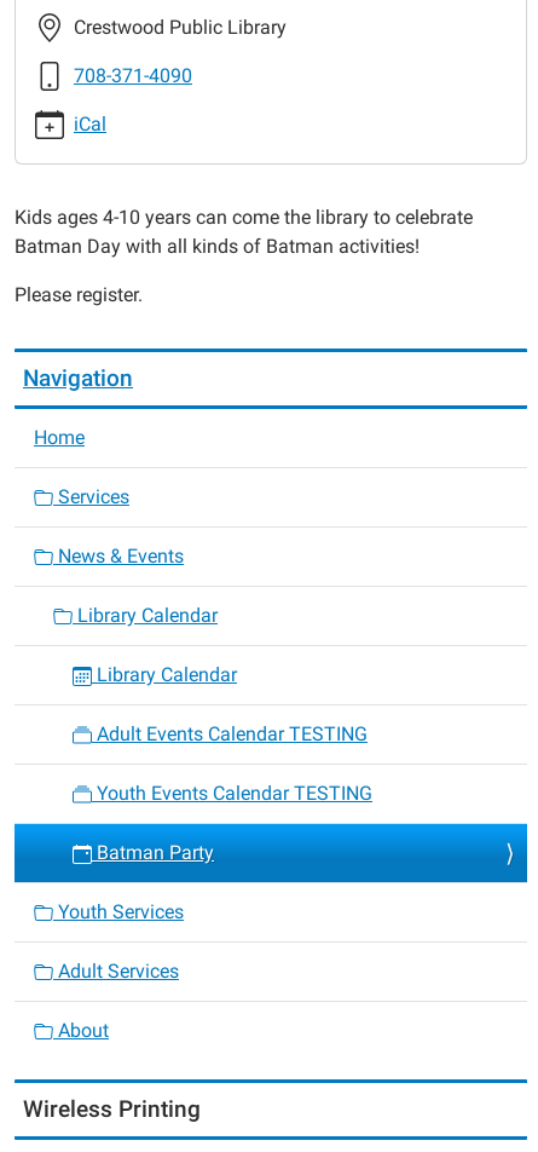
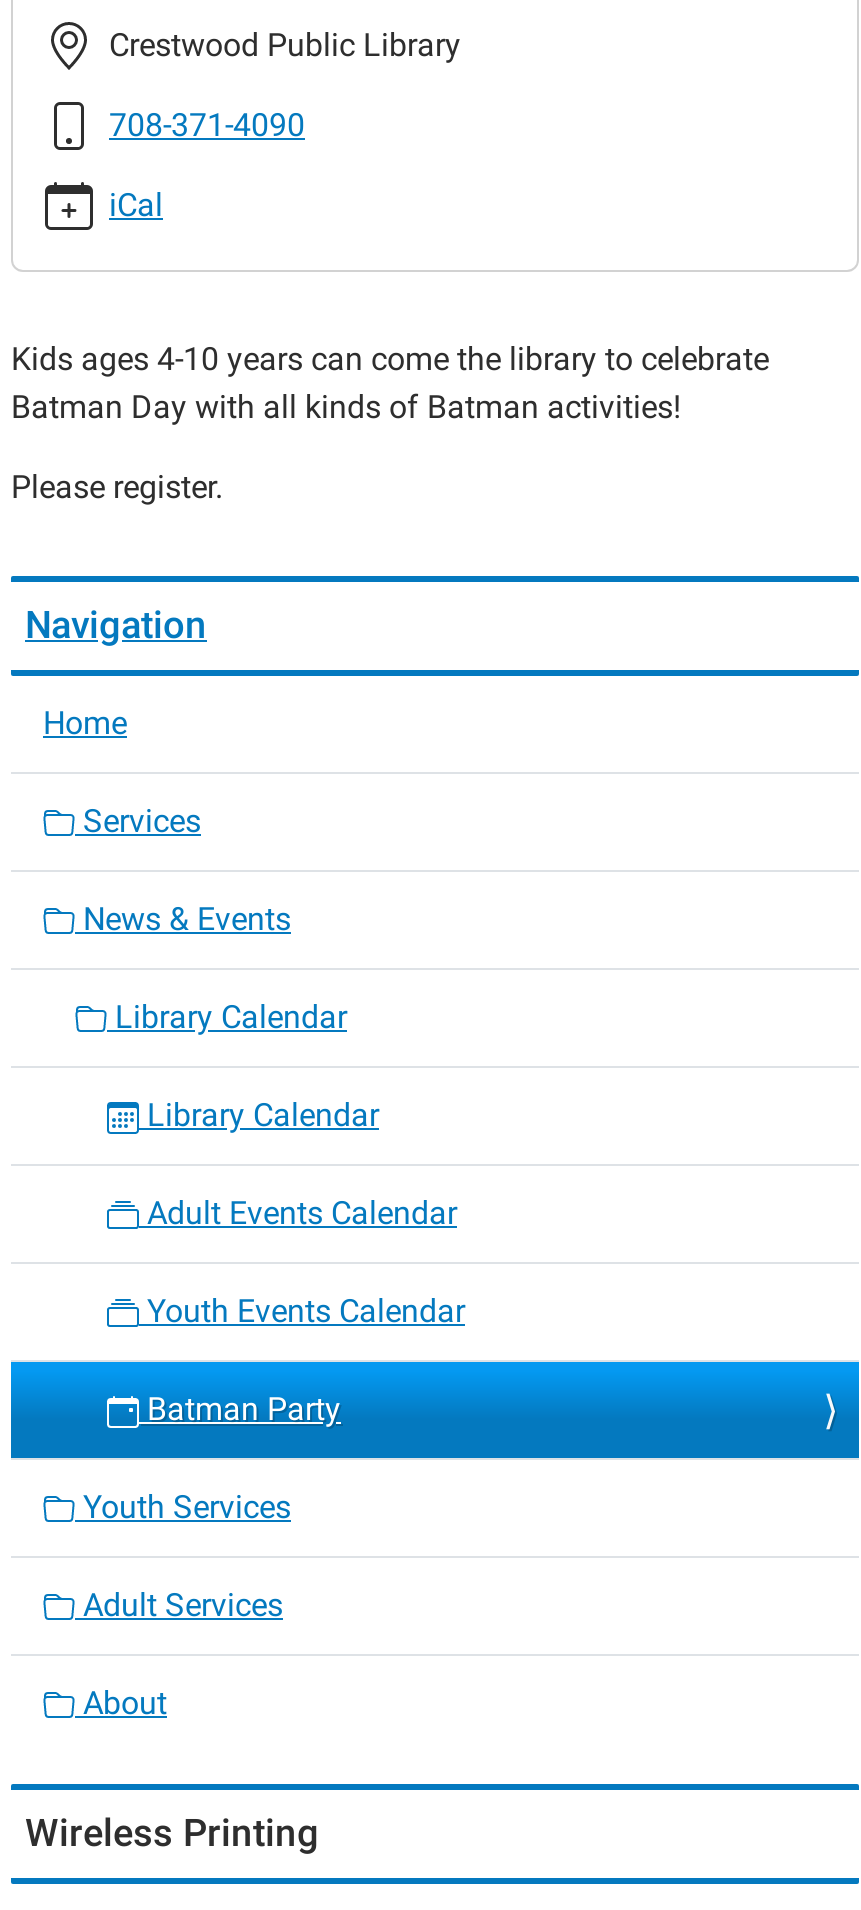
[92,722,368,745] Adult Events Calendar TESTING -> [139,1194,457,1232] Adult Events Calendar
[92,782,372,805] Youth Events Calendar TESTING -> [139,1292,465,1330] Youth Events Calendar

